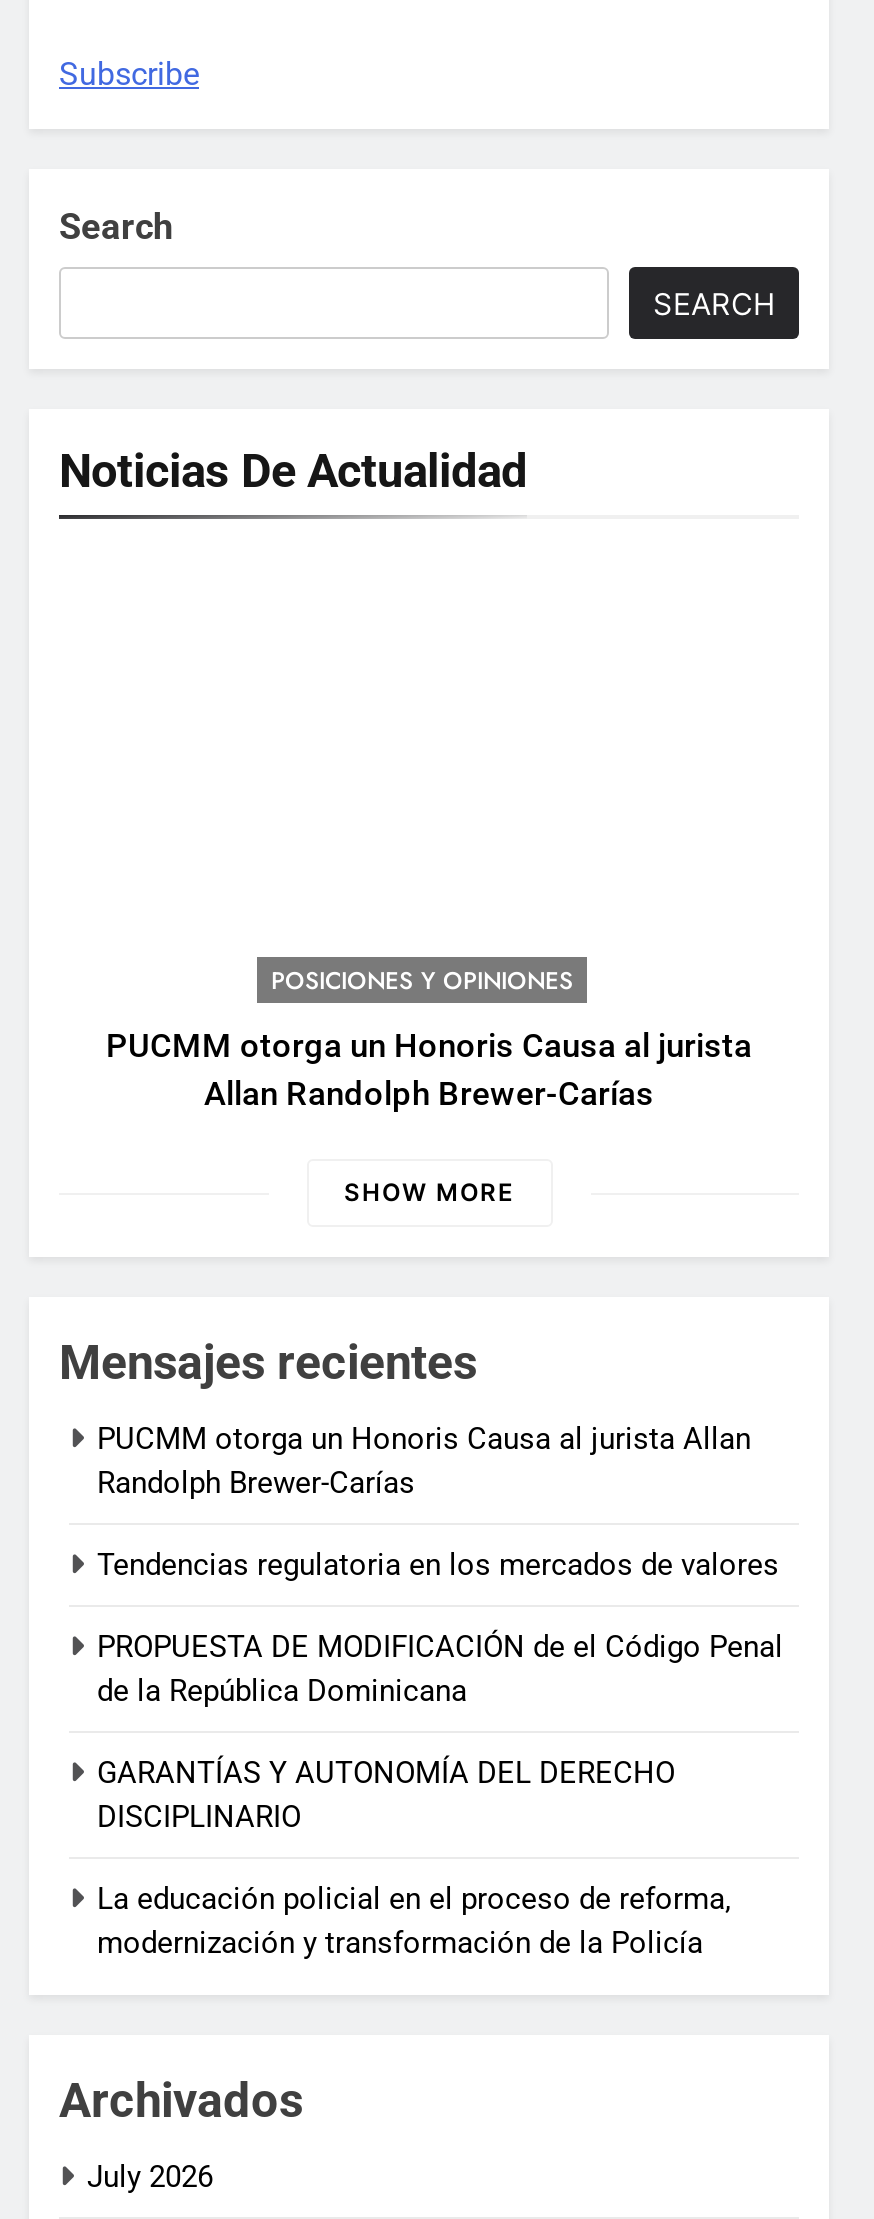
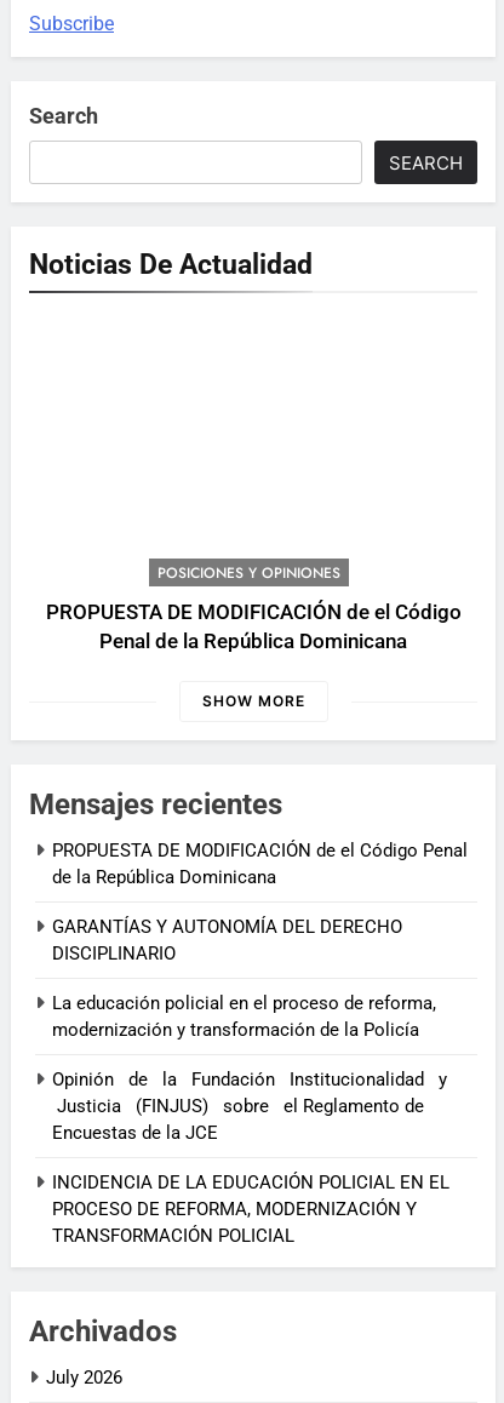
[106,1028,752,1114] PUCMM otorga un Honoris Causa al jurista | Allan Randolph Brewer-Carías -> [45,602,461,654] PROPUESTA DE MODIFICACIÓN de el Código | Penal de la República Dominicana
[97,1422,779,1584] PUCMM otorga un Honoris Causa al jurista Allan | Randolph Brewer-Carías | Tendencias regulatoria en los mercados de valores -> none
moved [97,1630,783,1962] -> [52,840,468,1041]: PROPUESTA DE MODIFICACIÓN de el Código Penal | de la República Dominicana | GARANTÍAS Y AUTONOMÍA DEL DERECHO | DISCIPLINARIO | La educación policial en el proceso de reforma, | modernización y transformación de la Policía
none -> [52,1069,452,1247] Opinión de la Fundación Institucionalidad y | Justicia (FINJUS) sobre el Reglamento de | Encuestas de la JCE | INCIDENCIA DE LA EDUCACIÓN POLICIAL EN EL | PROCESO DE REFORMA, MODERNIZACIÓN Y | TRANSFORMACIÓN POLICIAL

